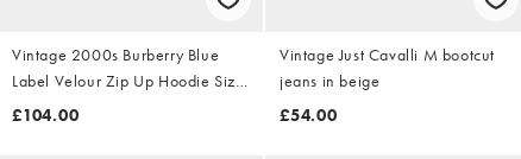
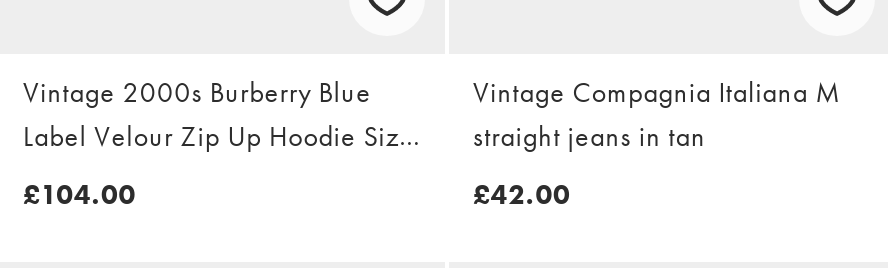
[280,43,495,91] Vintage Just Cavalli M bootcut | jeans in beige -> [473,73,841,153] Vintage Compagnia Italiana M | straight jeans in tan
[280,104,338,125] £54.00 -> [473,175,571,211] £42.00

